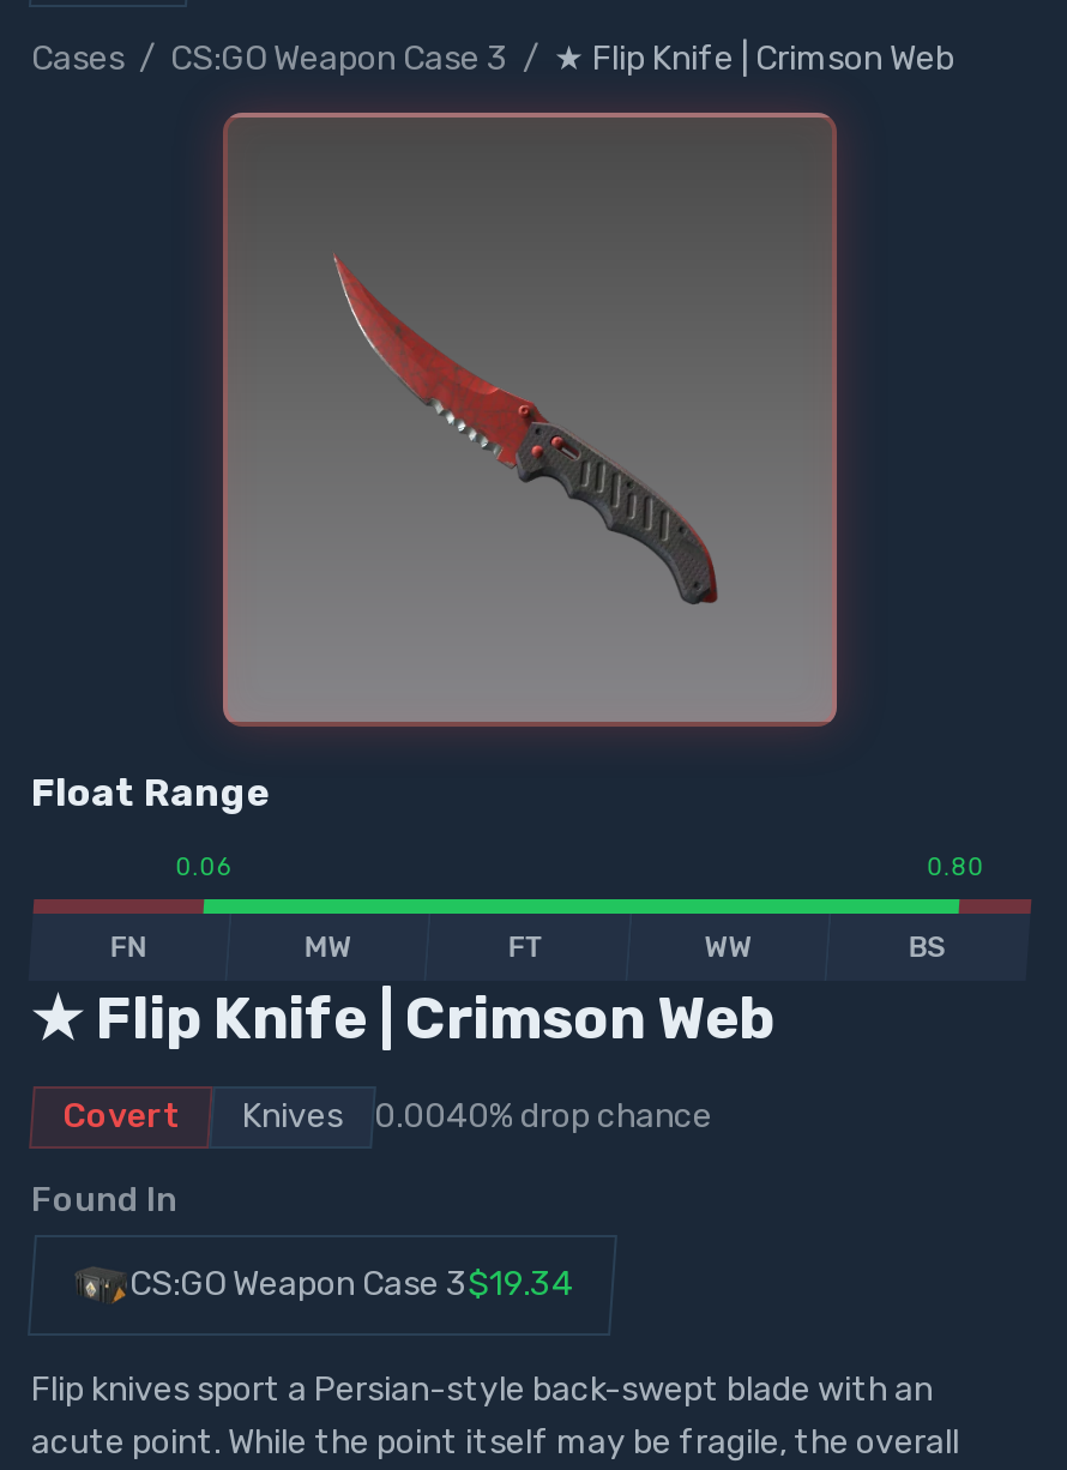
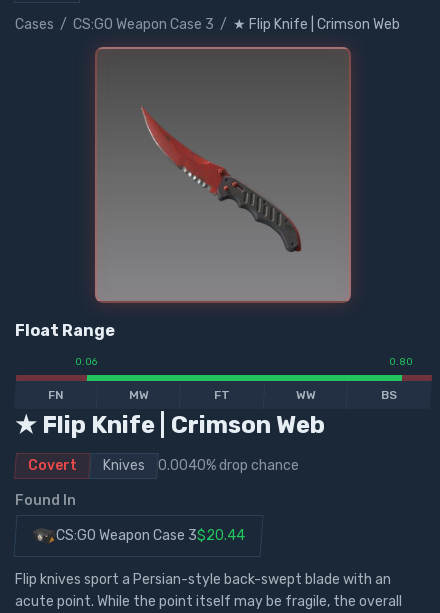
[129,1264,573,1305] CS:GO Weapon Case 3$19.34 -> [56,527,245,544] CS:GO Weapon Case 3$20.44

